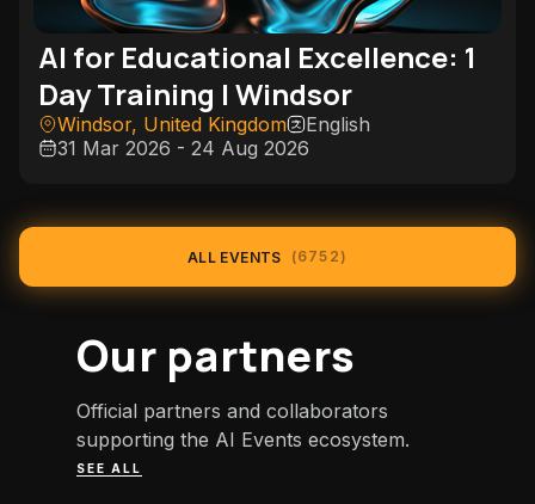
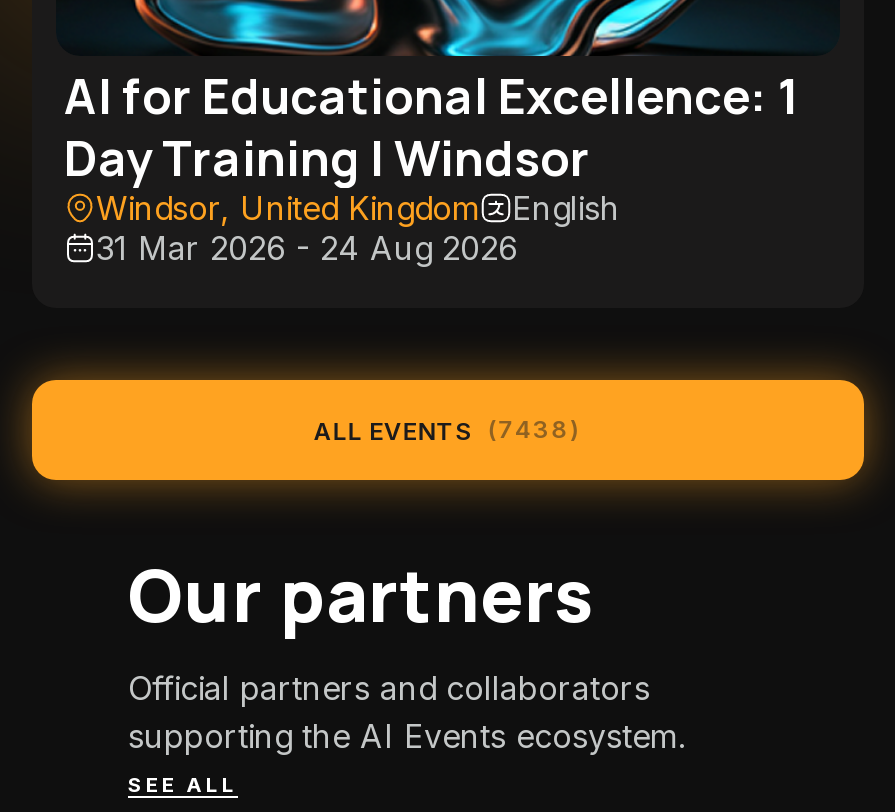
[187,247,348,266] ALL EVENTS (6752) -> [314,414,582,445] ALL EVENTS (7438)

